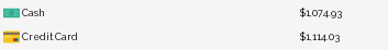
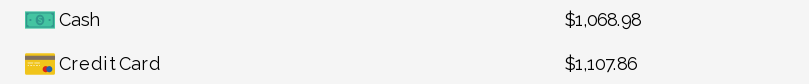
[300,8,342,18] $1,074.93 -> [565,10,641,30] $1,068.98
[300,32,340,42] $1,114.03 -> [565,54,637,74] $1,107.86

